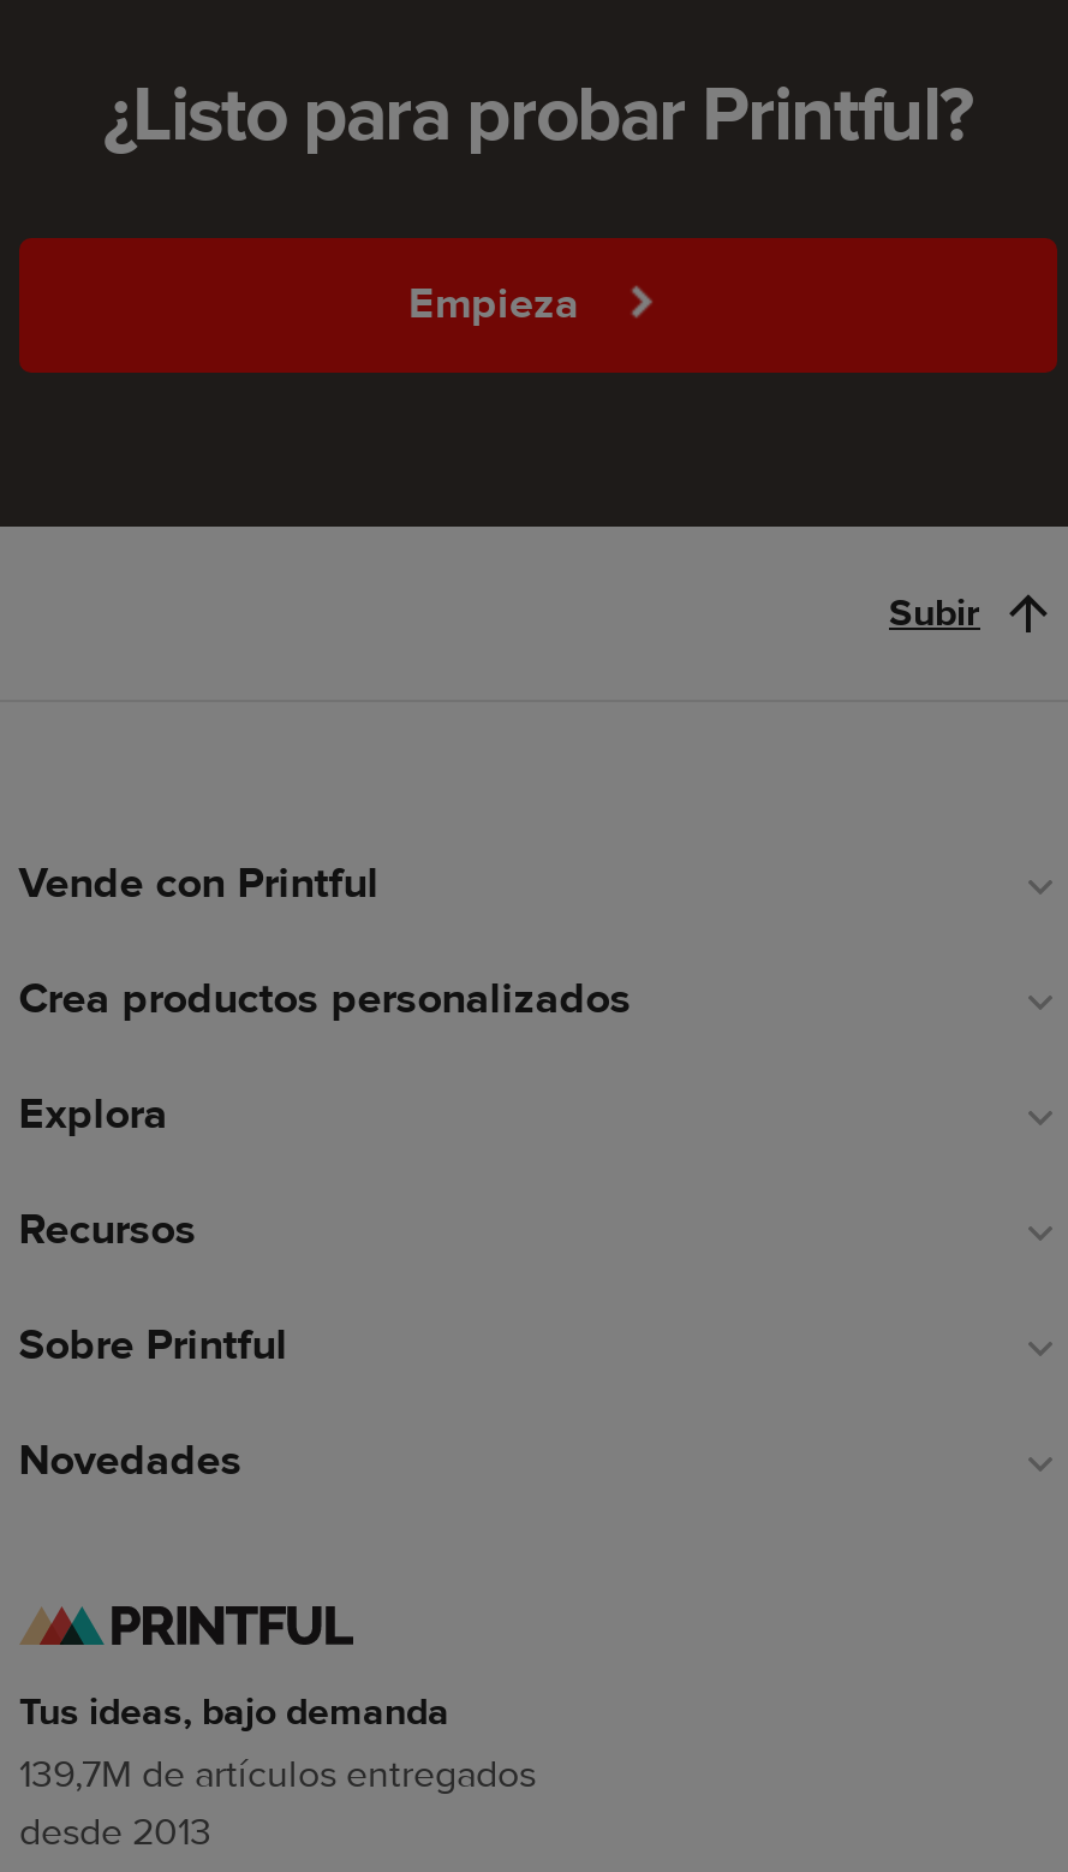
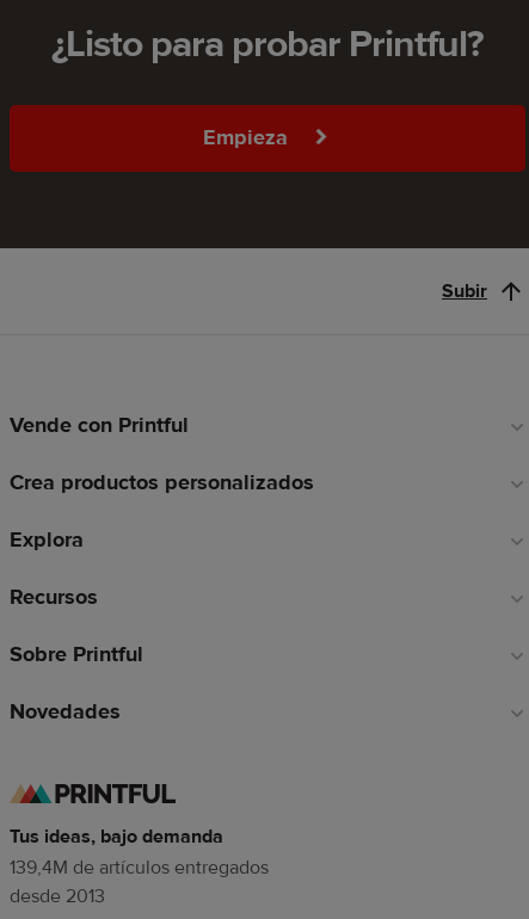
[19,1751,536,1799] 139,7M de artículos entregados -> [10,856,269,880] 139,4M de artículos entregados

